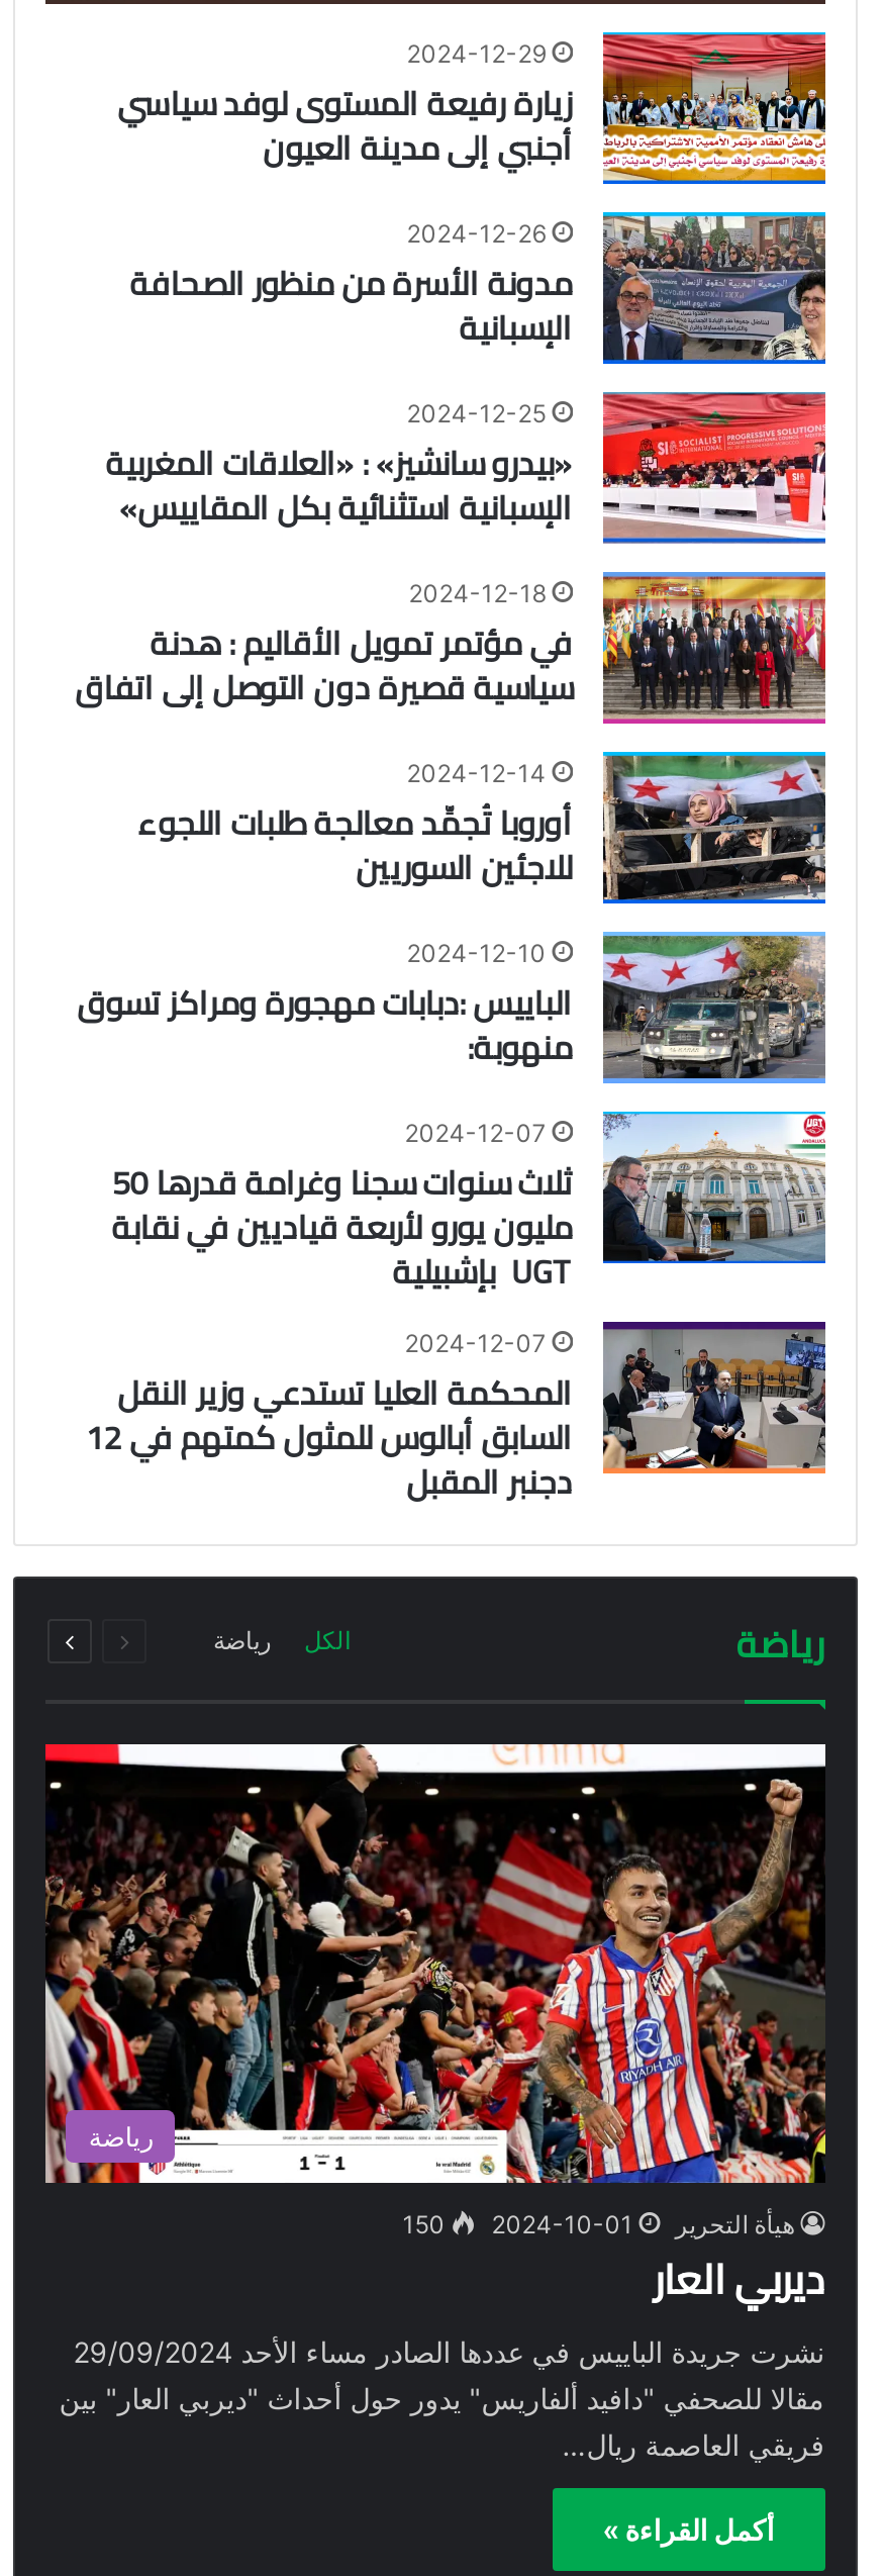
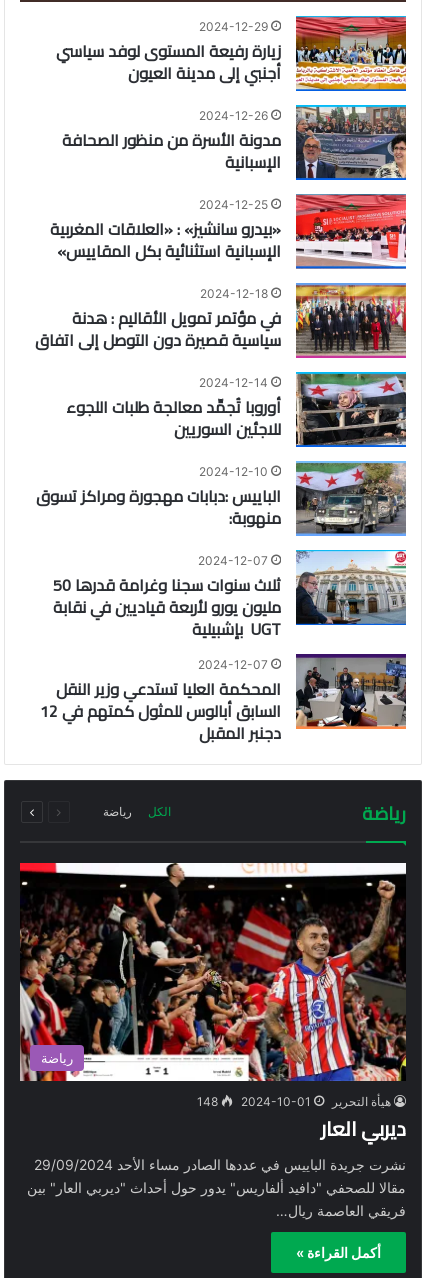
[402,2209,794,2239] هيأة التحرير 2024-10-01 150 -> [197,1094,391,1109] هيأة التحرير 2024-10-01 148

